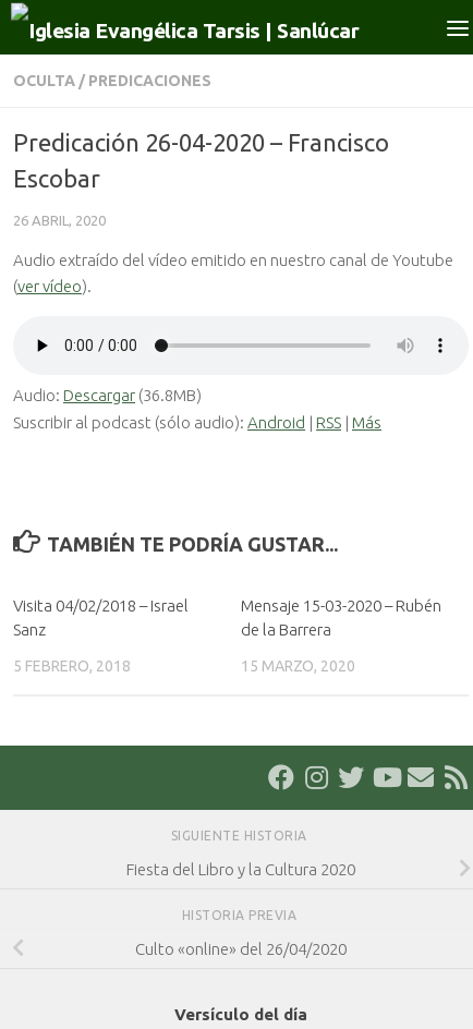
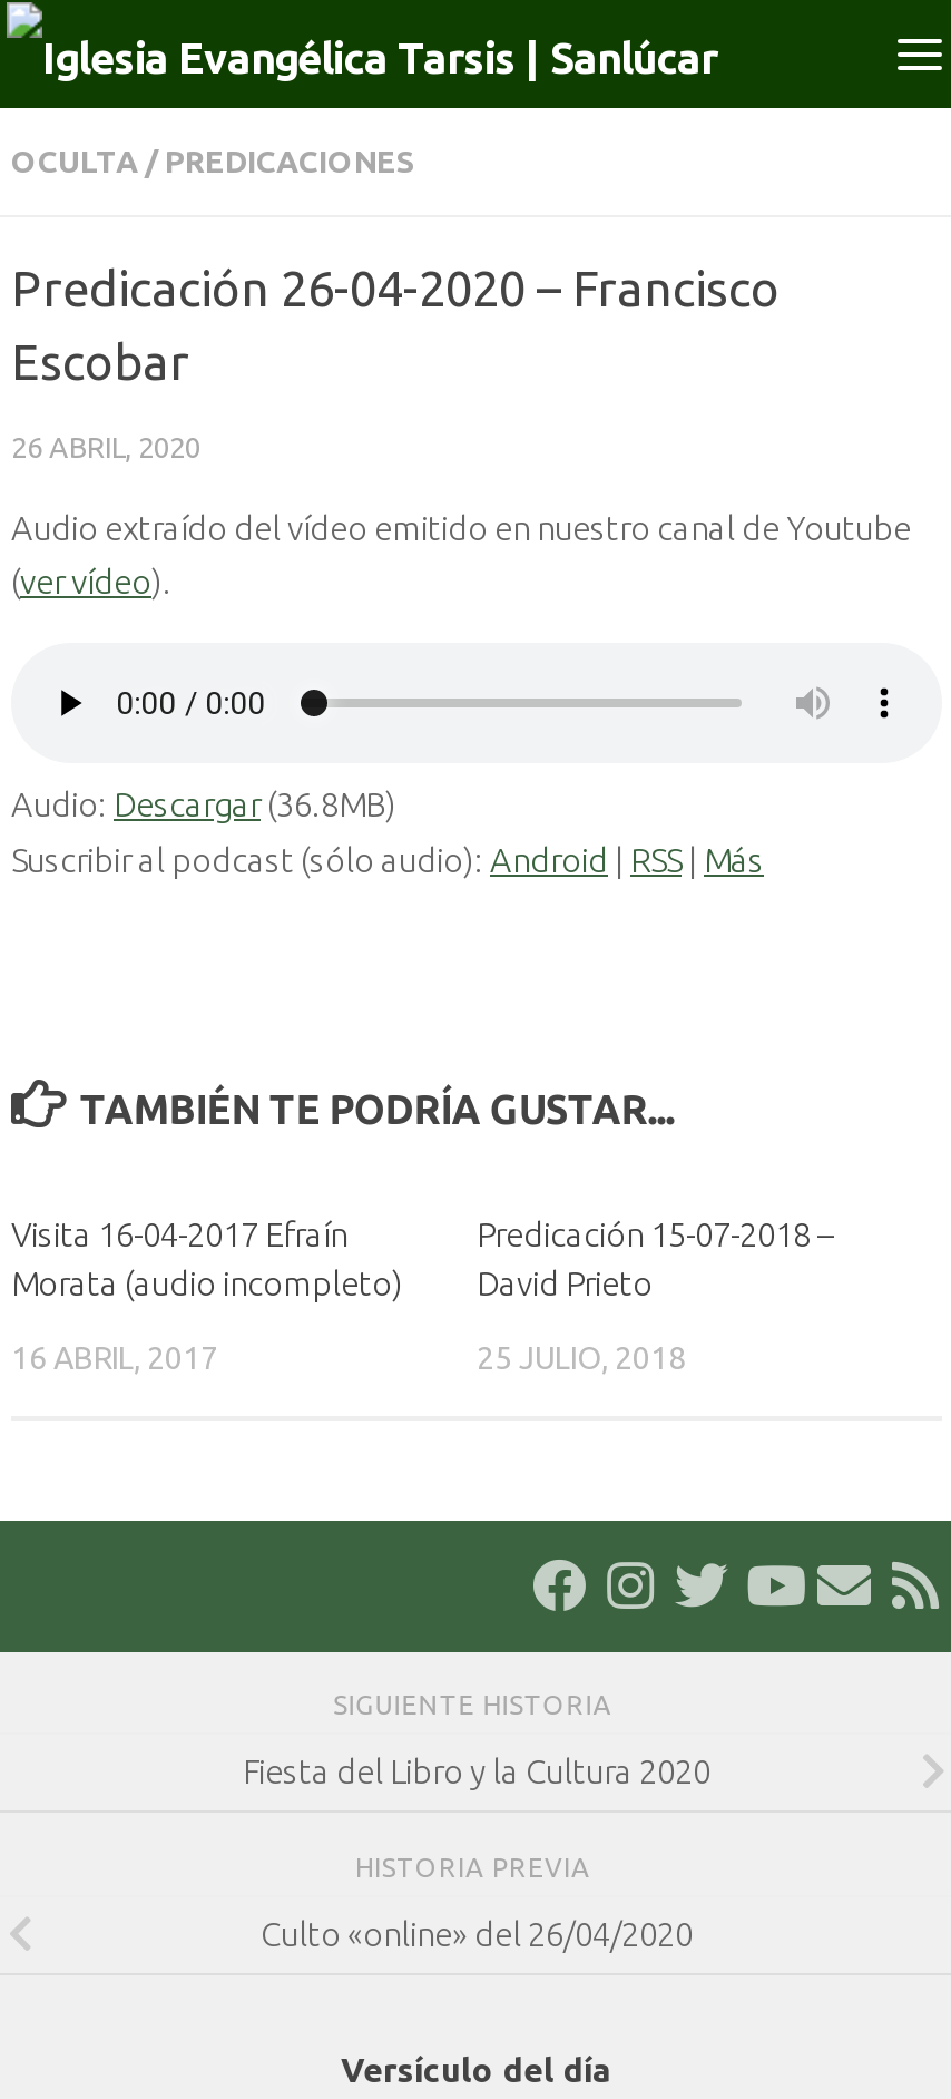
[13,596,189,639] Visita 04/02/2018 – Israel | Sanz -> [11,1216,403,1302] Visita 16-04-2017 Efraín | Morata (audio incompleto)
[241,596,441,639] Mensaje 15-03-2020 – Rubén | de la Barrera -> [477,1216,833,1302] Predicación 15-07-2018 – | David Prieto
[13,657,131,675] 5 FEBRERO, 2018 -> [11,1340,218,1376] 16 ABRIL, 2017
[241,657,355,675] 15 MARZO, 2020 -> [477,1340,686,1376] 25 JULIO, 2018

